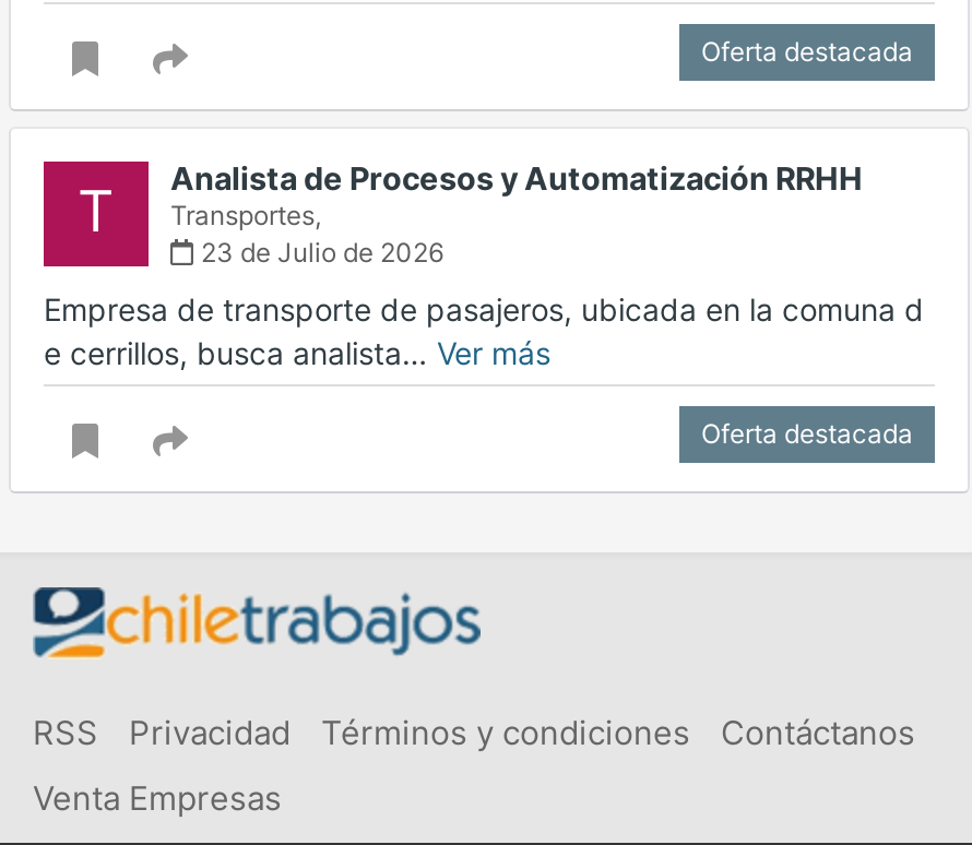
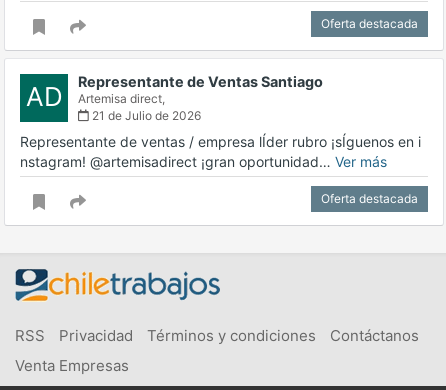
[78,159,863,269] T | Analista de Procesos y Automatización RRHH | Transportes, | 23 de Julio de 2026 -> [25,73,323,123] AD | Representante de Ventas Santiago | Artemisa direct, | 21 de Julio de 2026
[44,290,924,371] Empresa de transporte de pasajeros, ubicada en la comuna d | e cerrillos, busca analista… Ver más -> [20,133,421,170] Representante de ventas / empresa lÍder rubro ¡sÍguenos en i | nstagram! @artemisadirect ¡gran oportunidad… Ver más

